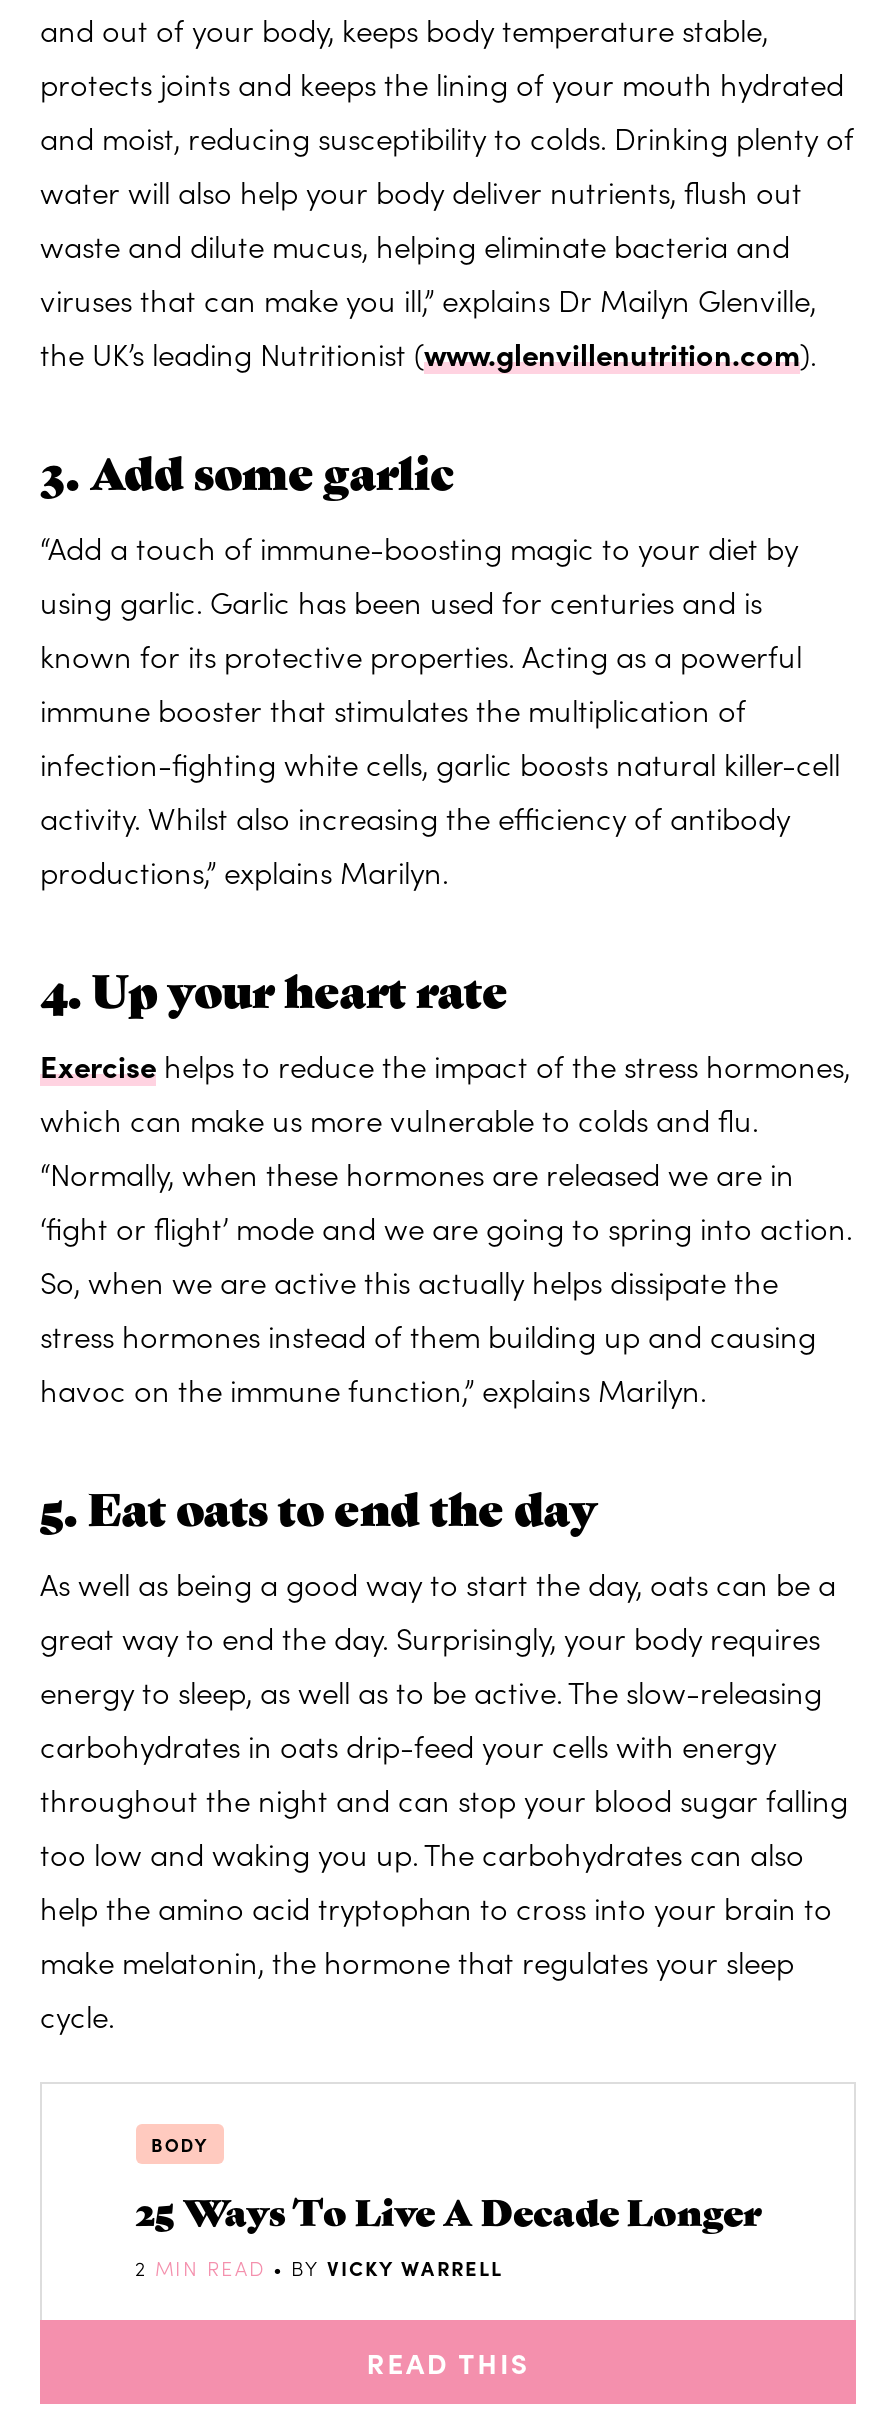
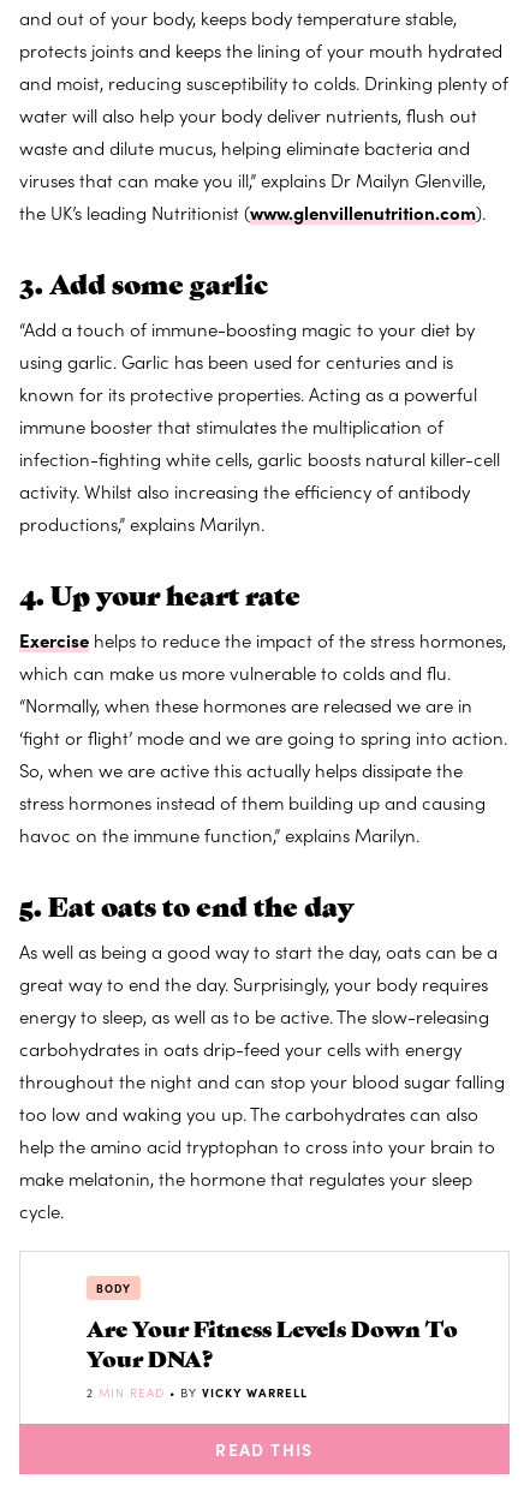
[135,2184,761,2234] 25 Ways To Live A Decade Longer -> [87,1312,458,1372] Are Your Fitness Levels Down To | Your DNA?

